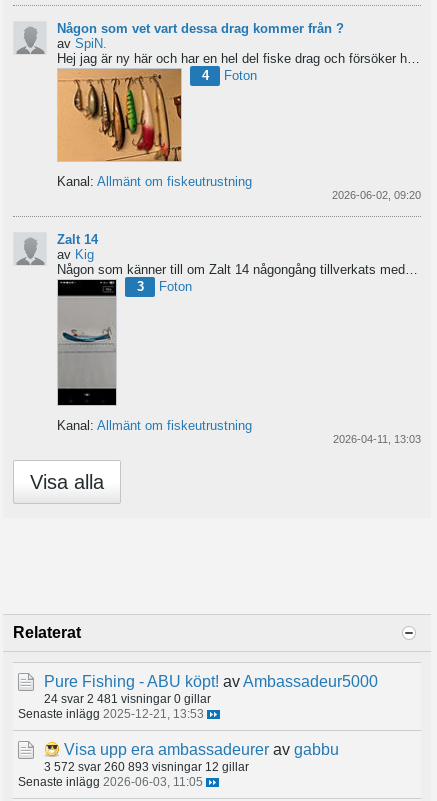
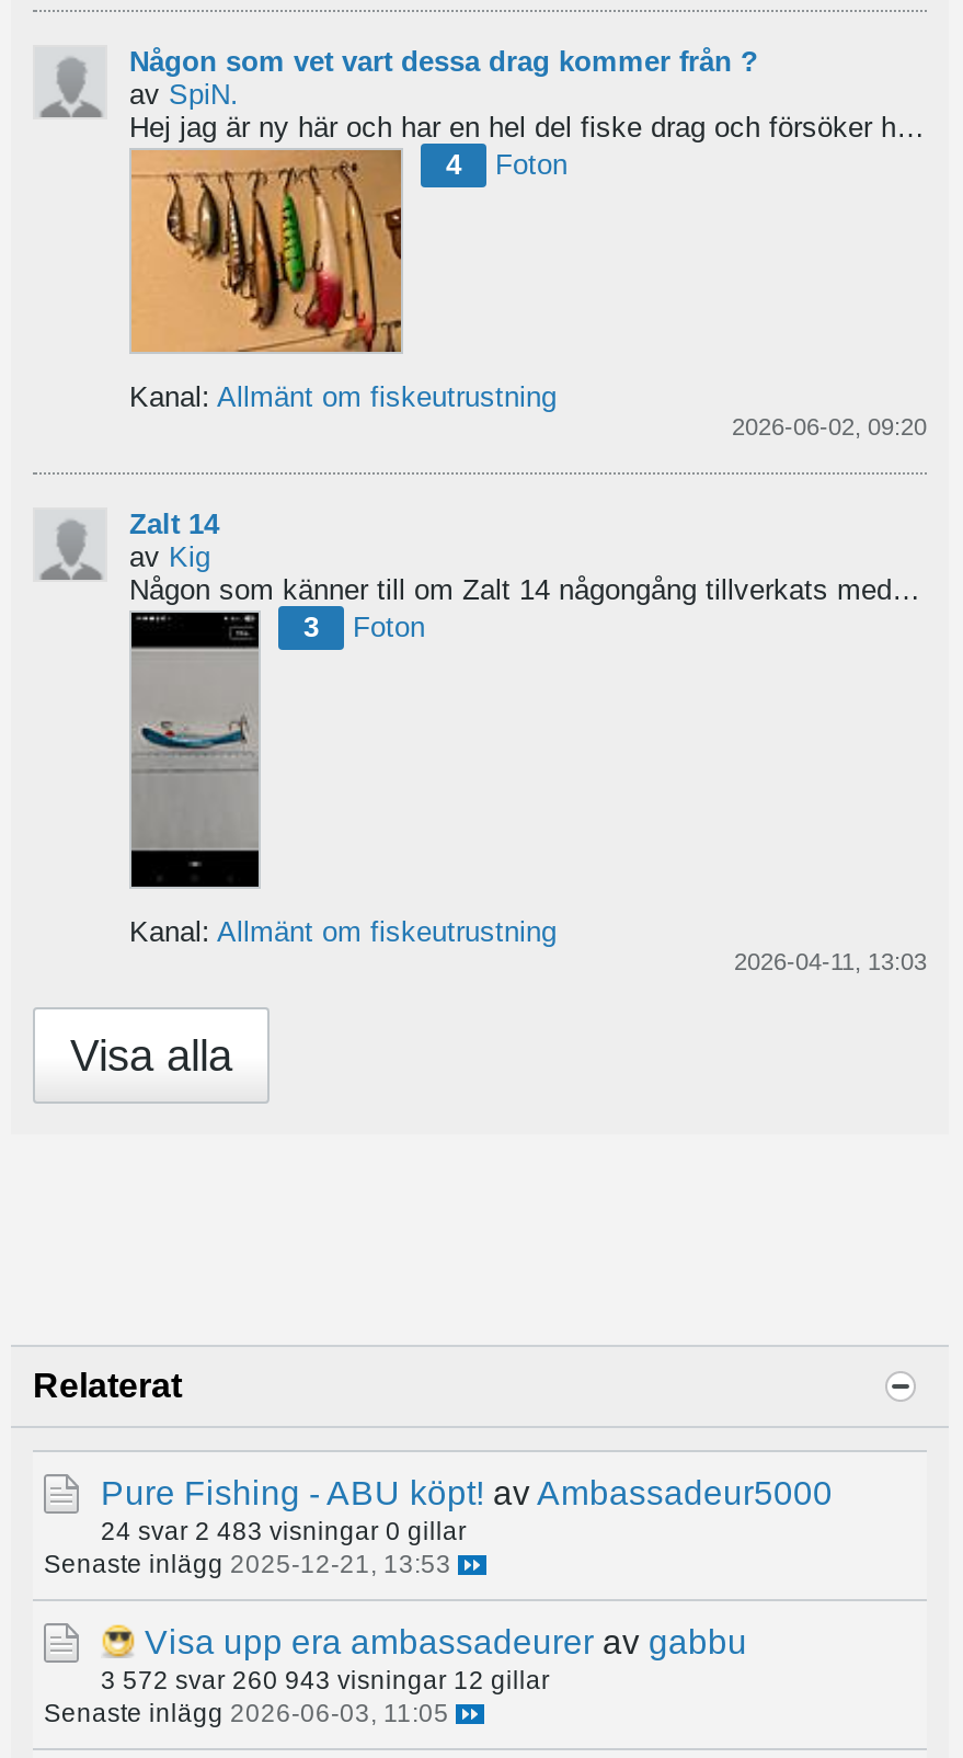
[44,692,211,705] 24 svar 2 481 visningar 0 gillar -> [101,1517,467,1545] 24 svar 2 483 visningar 0 gillar
[44,760,249,773] 3 572 svar 260 893 visningar 12 gillar -> [101,1666,550,1694] 3 572 svar 260 943 visningar 12 gillar

